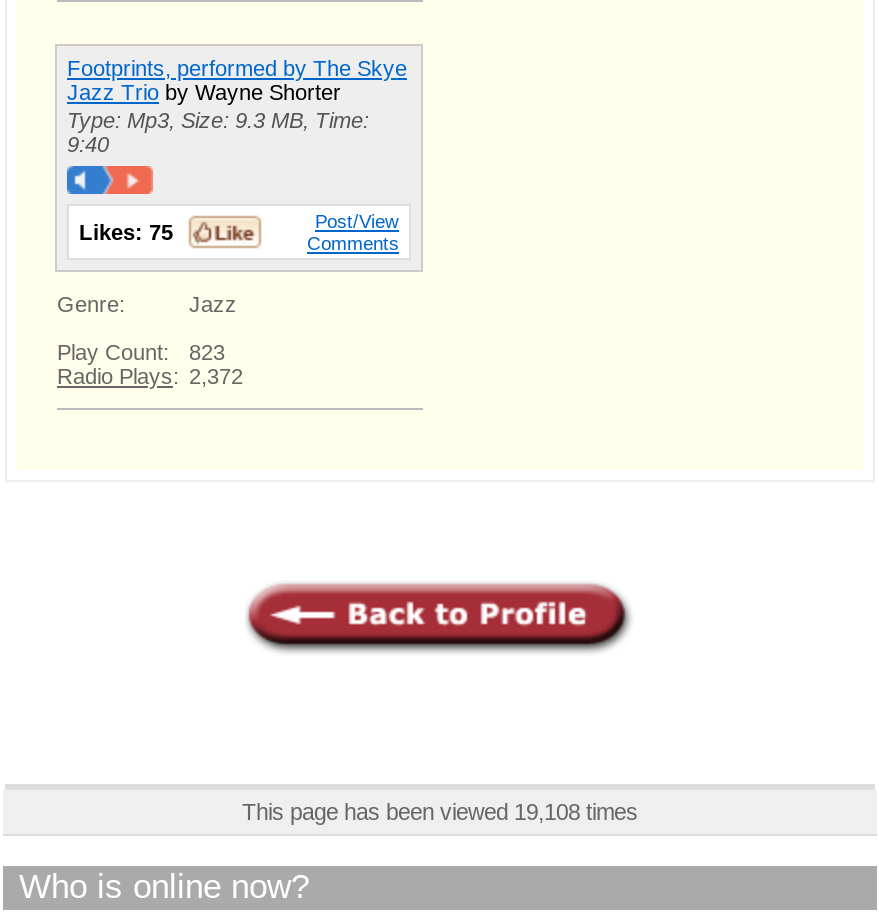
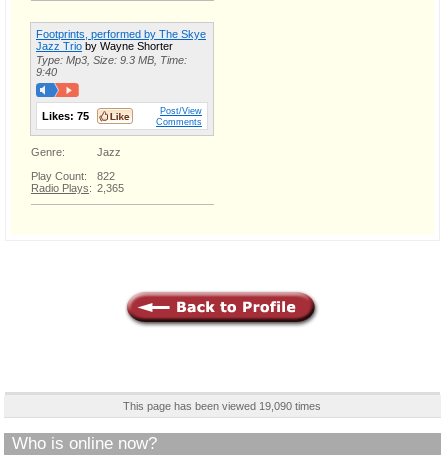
[57,340,225,364] Play Count: 823 -> [31,170,115,182] Play Count: 822
[57,364,243,388] Radio Plays: 2,372 -> [31,182,124,194] Radio Plays: 2,365
[242,800,638,824] This page has been viewed 19,108 times -> [123,400,321,412] This page has been viewed 19,090 times

